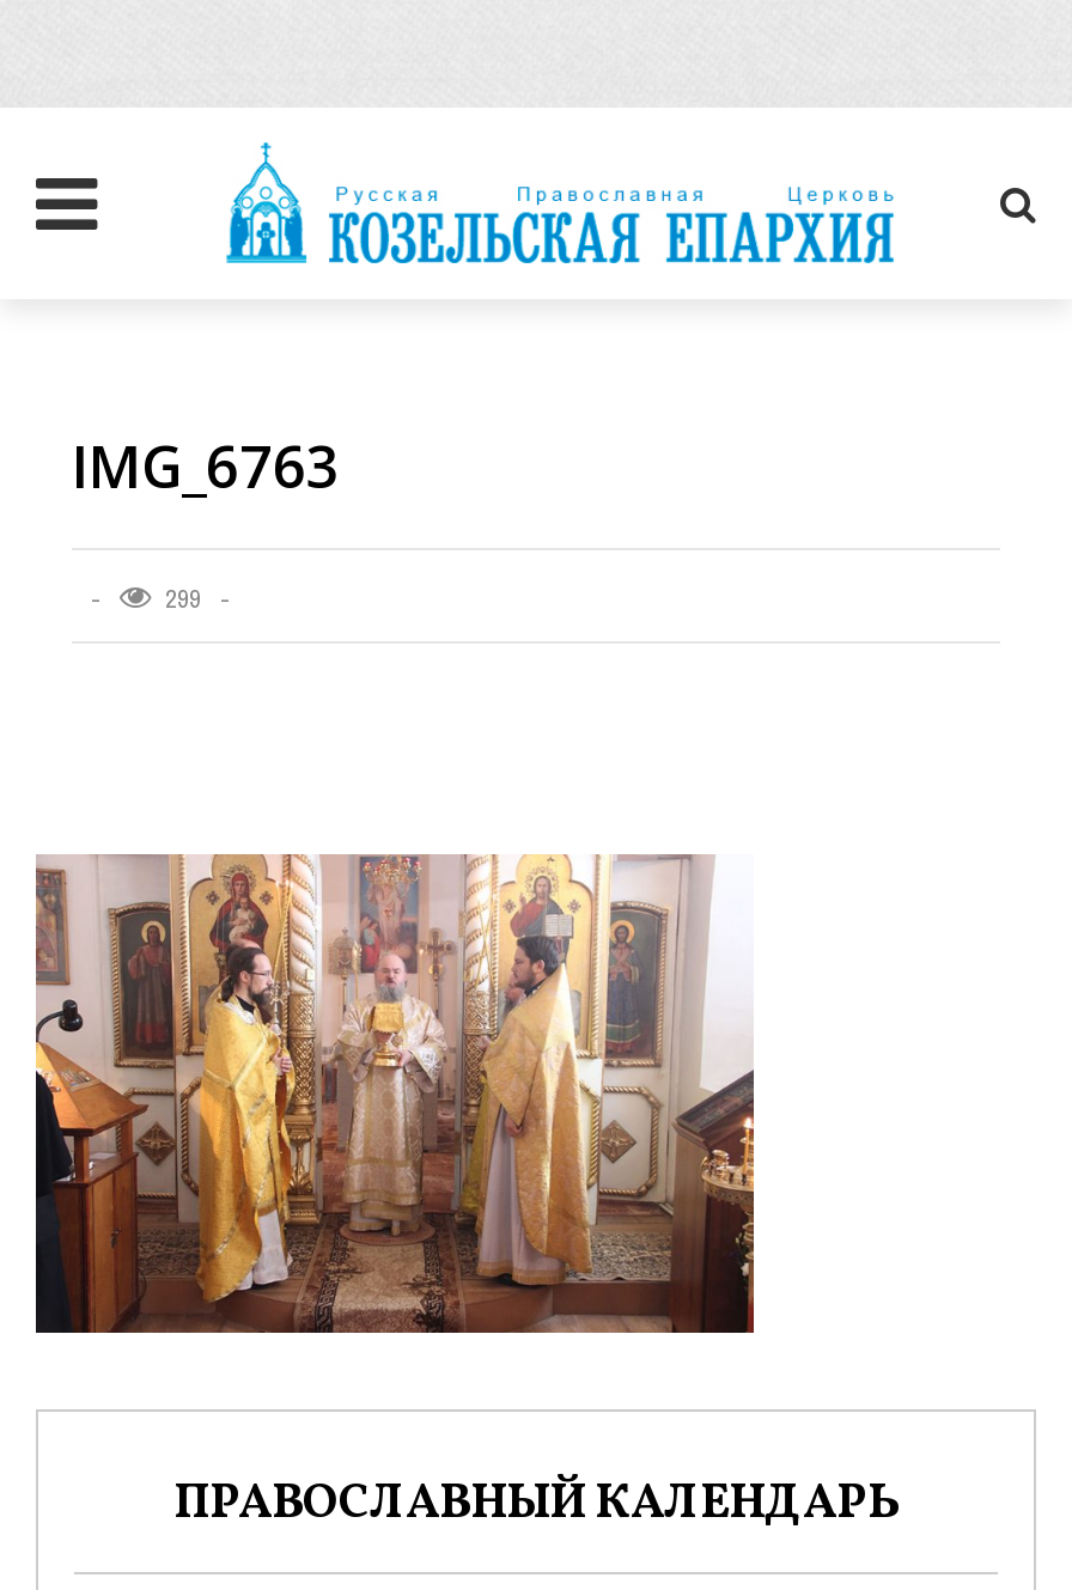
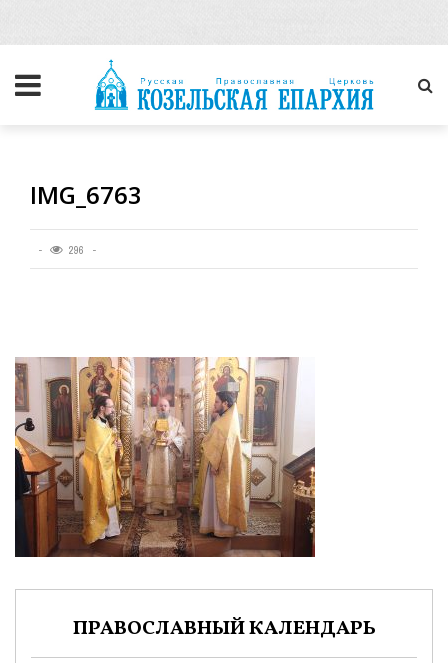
[165,581,201,615] 299 -> [69,243,84,257] 296

